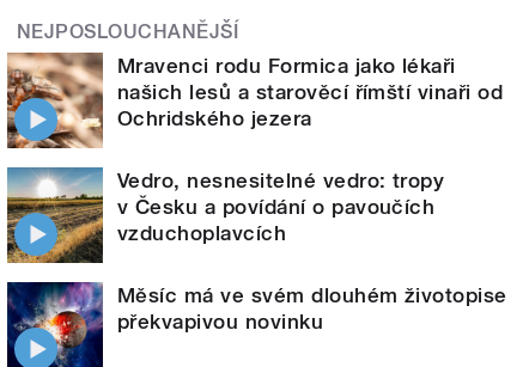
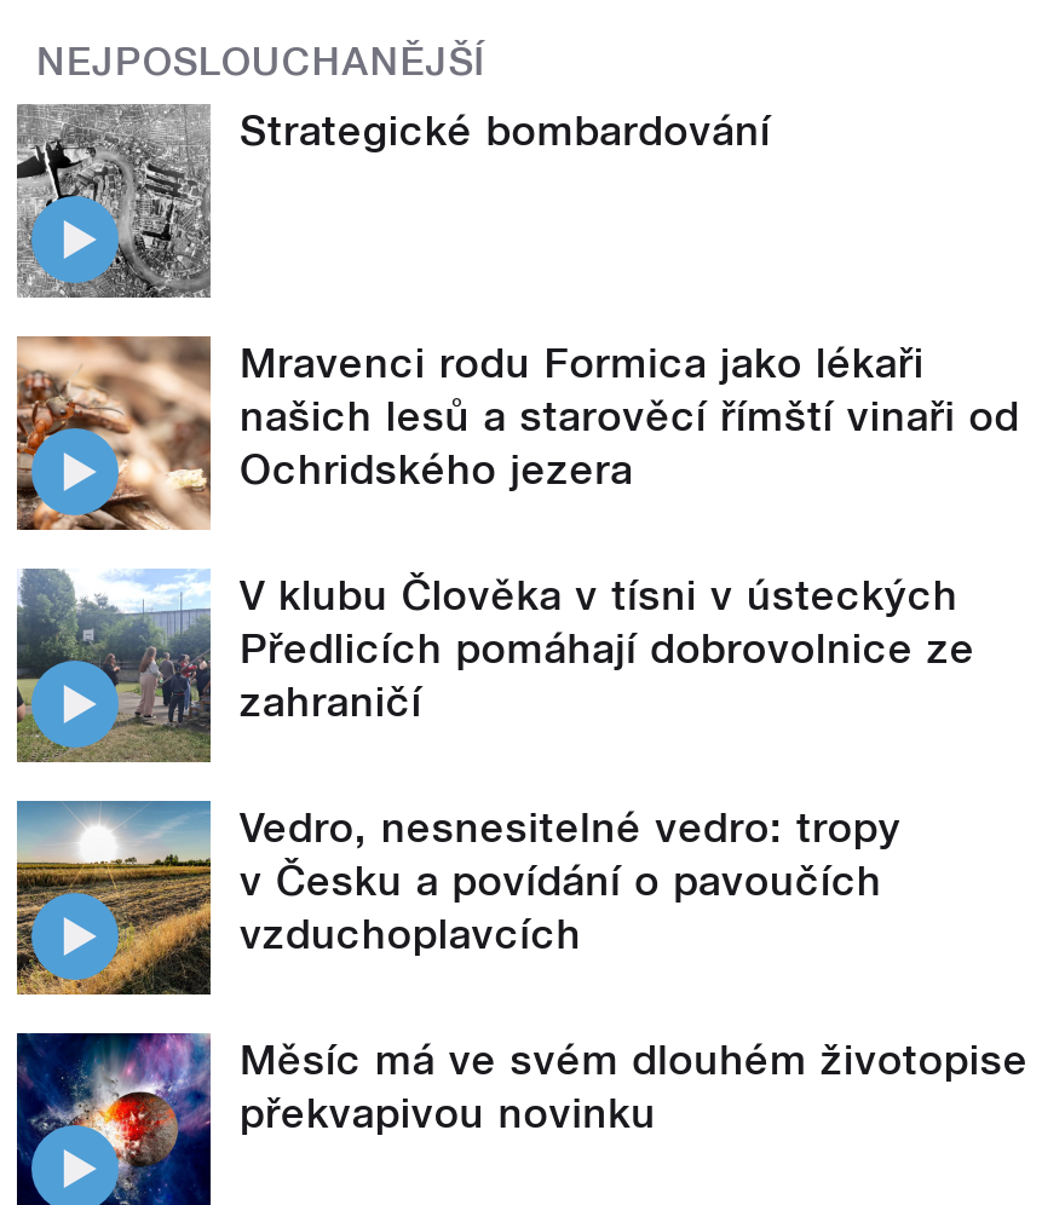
none -> [15,104,771,300] [image] | Strategické bombardování
none -> [17,569,975,762] [image] | V klubu Člověka v tísni v ústeckých | Předlicích pomáhají dobrovolnice ze | zahraničí

